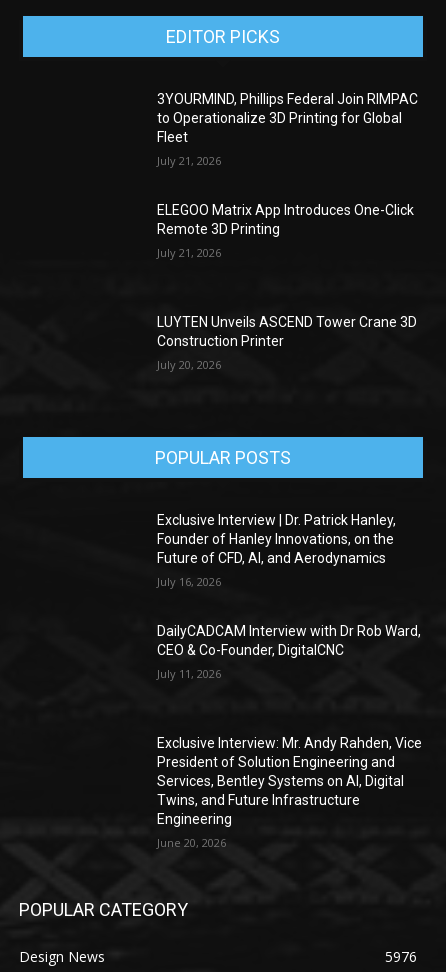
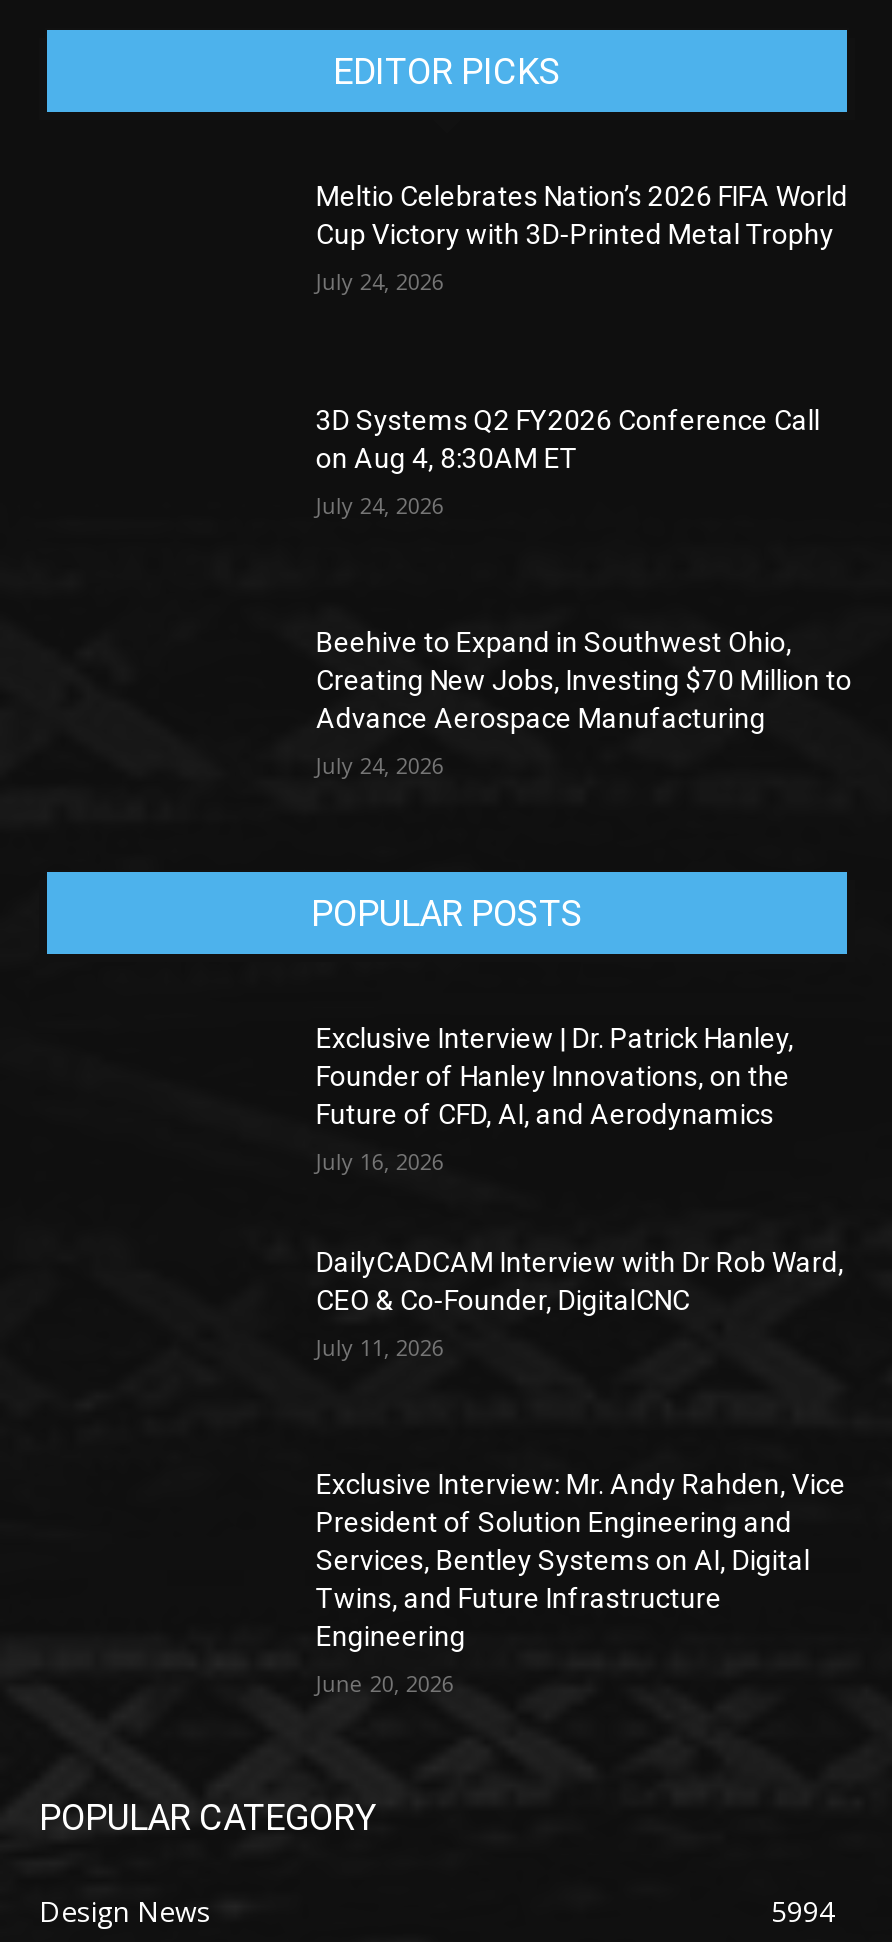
[157,91,418,145] 3YOURMIND, Phillips Federal Join RIMPAC | to Operationalize 3D Printing for Global | Fleet -> [316,180,848,250] Meltio Celebrates Nation’s 2026 FIFA World | Cup Victory with 3D-Printed Metal Trophy
[157,153,221,168] July 21, 2026 -> [316,266,444,296] July 24, 2026
[157,202,414,237] ELEGOO Matrix App Introduces One-Click | Remote 3D Printing -> [316,403,820,473] 3D Systems Q2 FY2026 Conference Call | on Aug 4, 8:30AM ET
[157,245,221,260] July 21, 2026 -> [316,489,444,519] July 24, 2026
[157,314,417,349] LUYTEN Unveils ASCEND Tower Crane 3D | Construction Printer -> [316,626,852,734] Beehive to Expand in Southwest Ohio, | Creating New Jobs, Investing $70 Million to | Advance Aerospace Manufacturing
[157,357,221,372] July 20, 2026 -> [316,750,444,780] July 24, 2026
[385,947,417,966] 5976 -> [771,1892,835,1930] 5994

